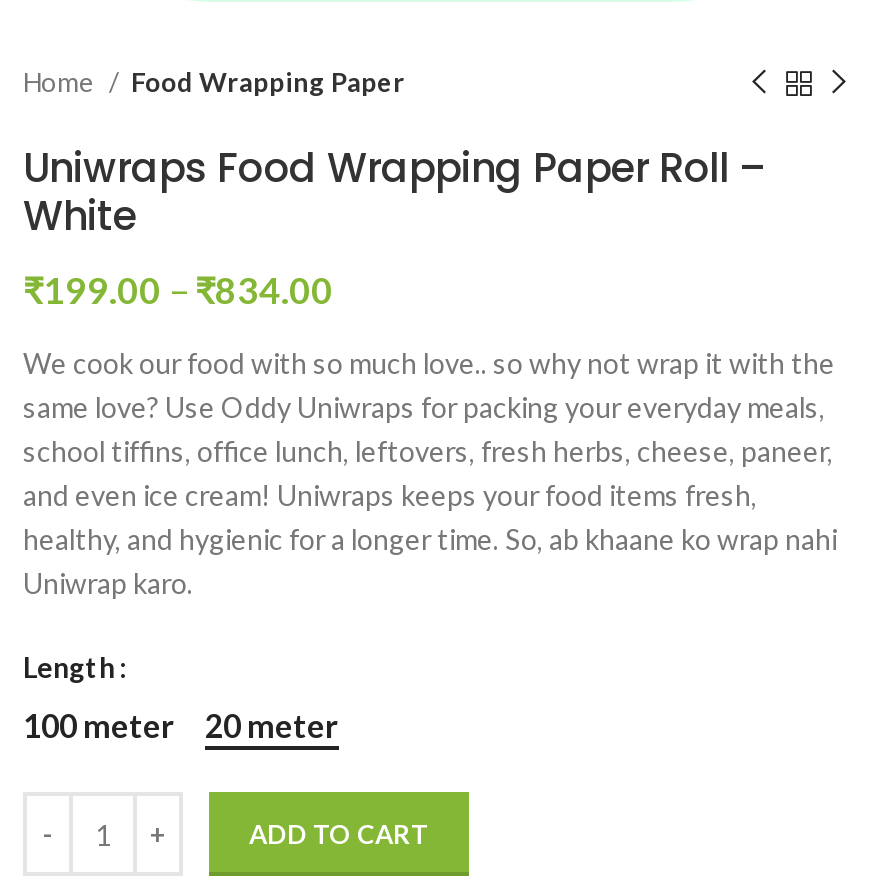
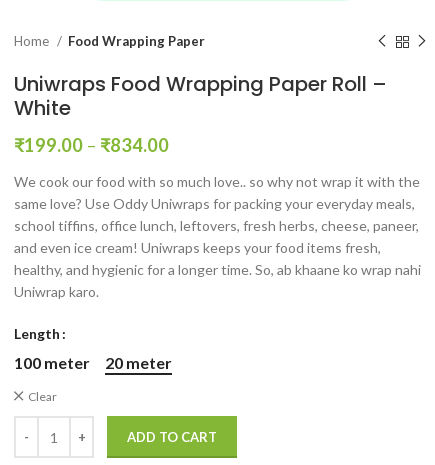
none -> [28,389,57,404] Clear

